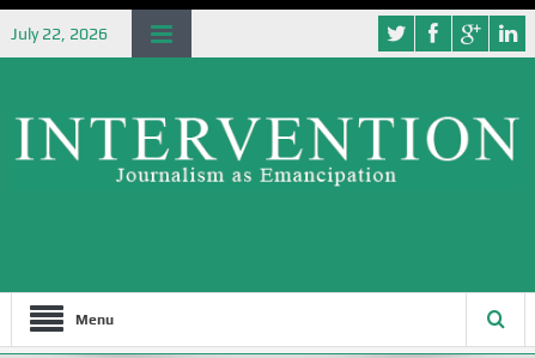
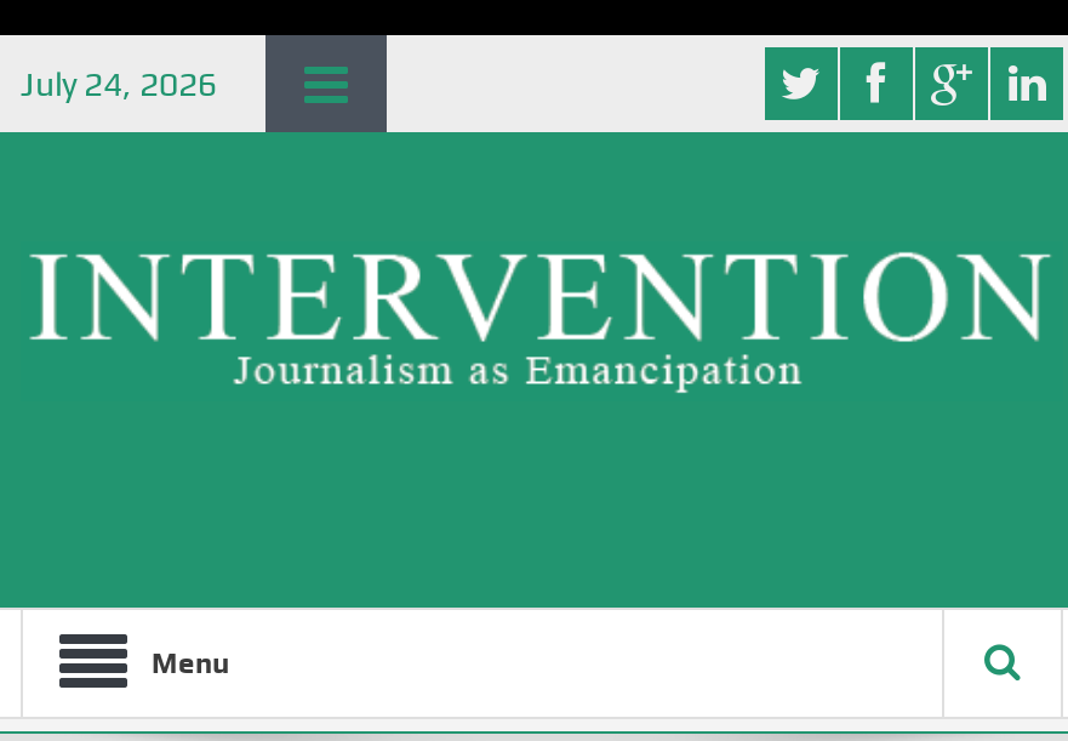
[11,24,108,43] July 22, 2026 -> [21,64,217,103] July 24, 2026

